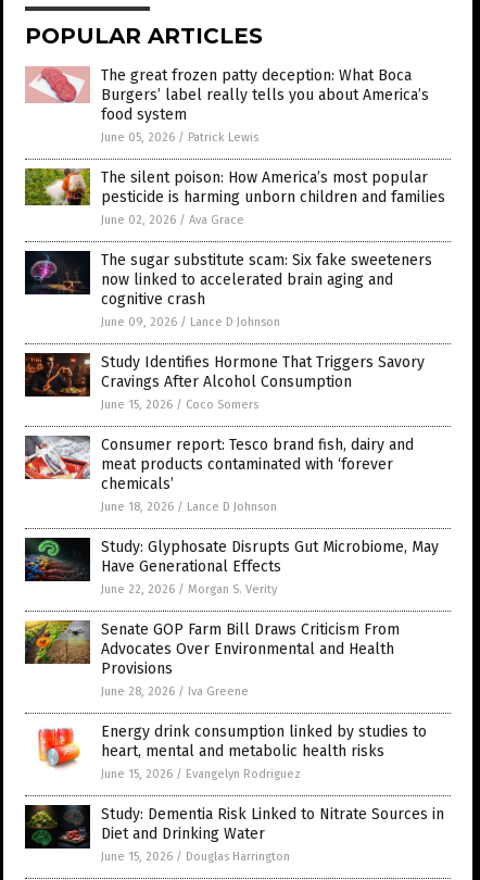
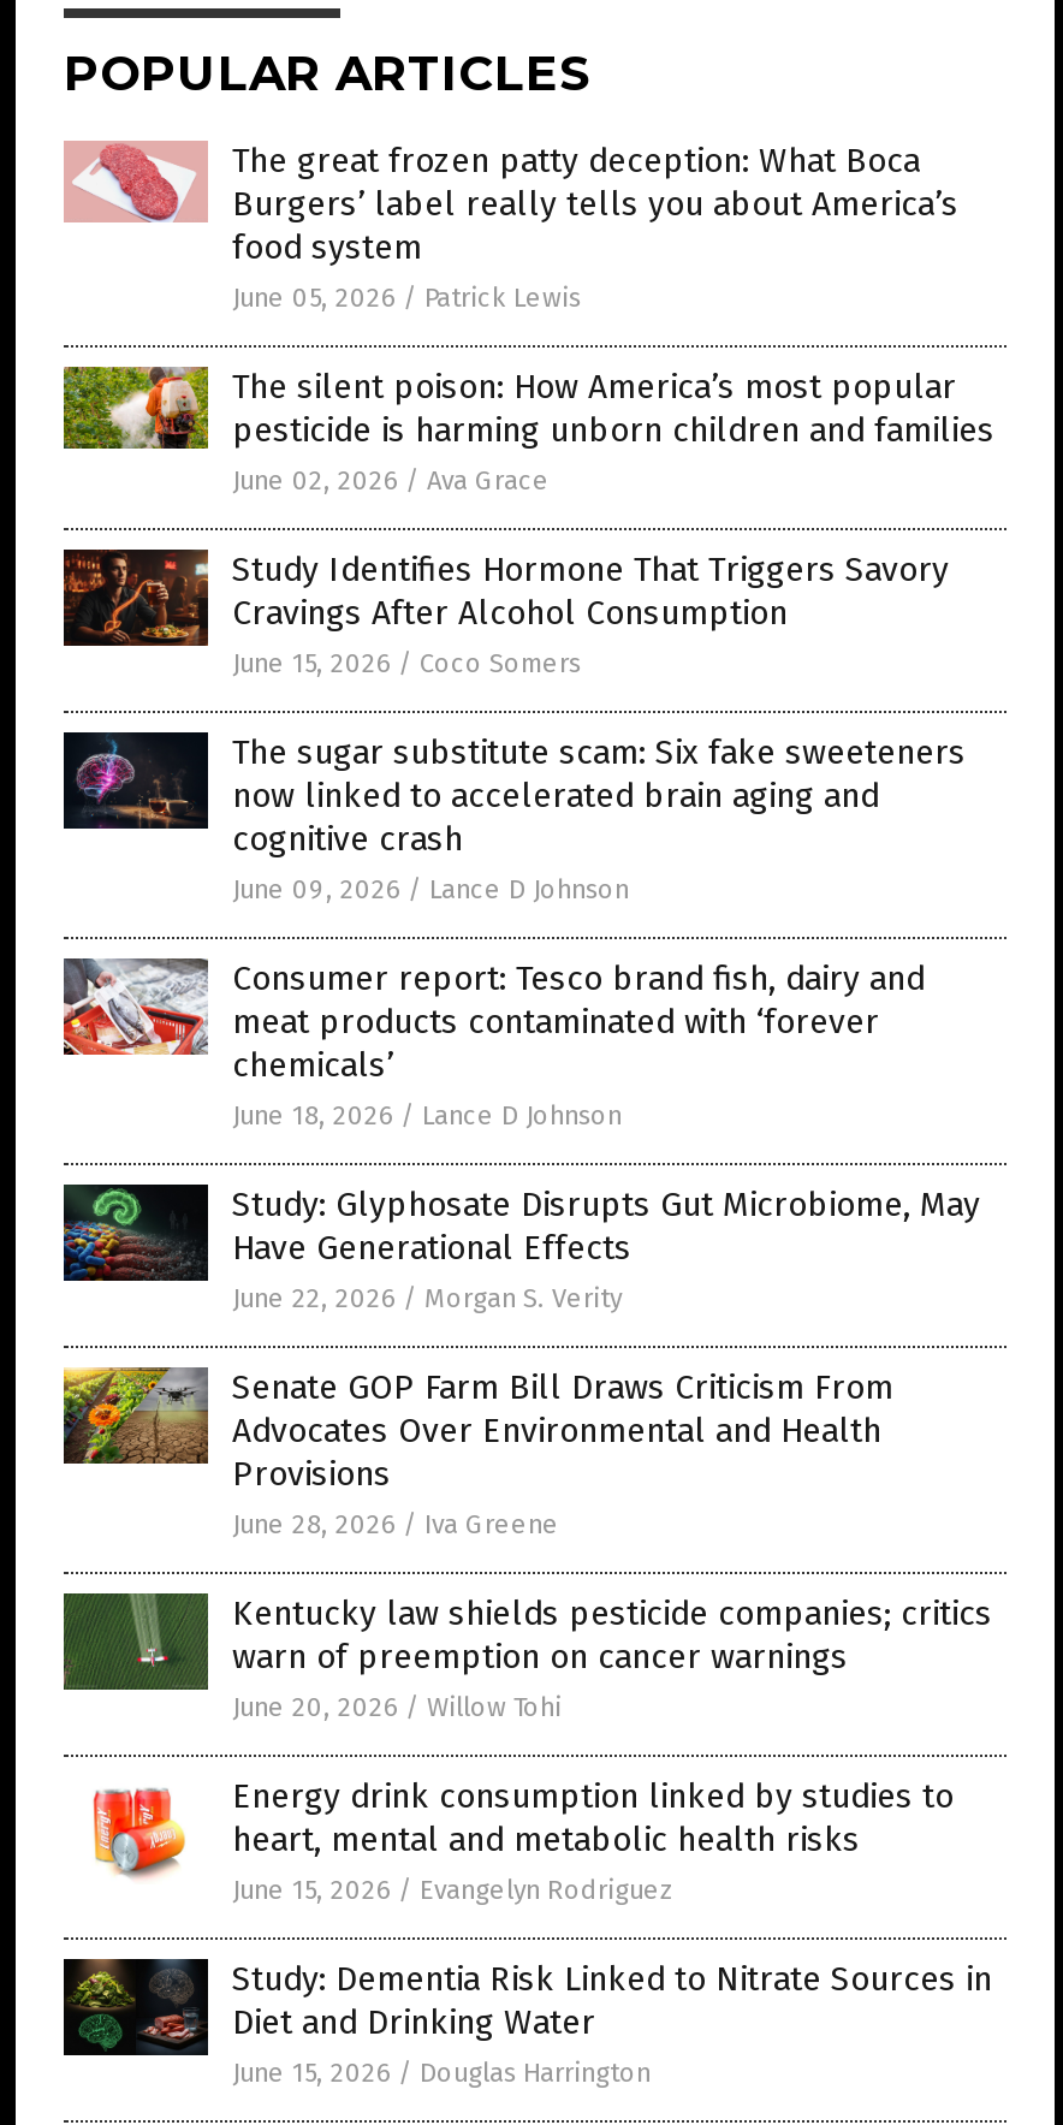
moved [24,352,425,412] -> [64,550,949,680]: [image] | Study Identifies Hormone That Triggers Savory | Cravings After Alcohol Consumption | June 15, 2026 / Coco Somers
none -> [61,1591,992,1724] [image] | Kentucky law shields pesticide companies; critics | warn of preemption on cancer warnings | June 20, 2026 / Willow Tohi

